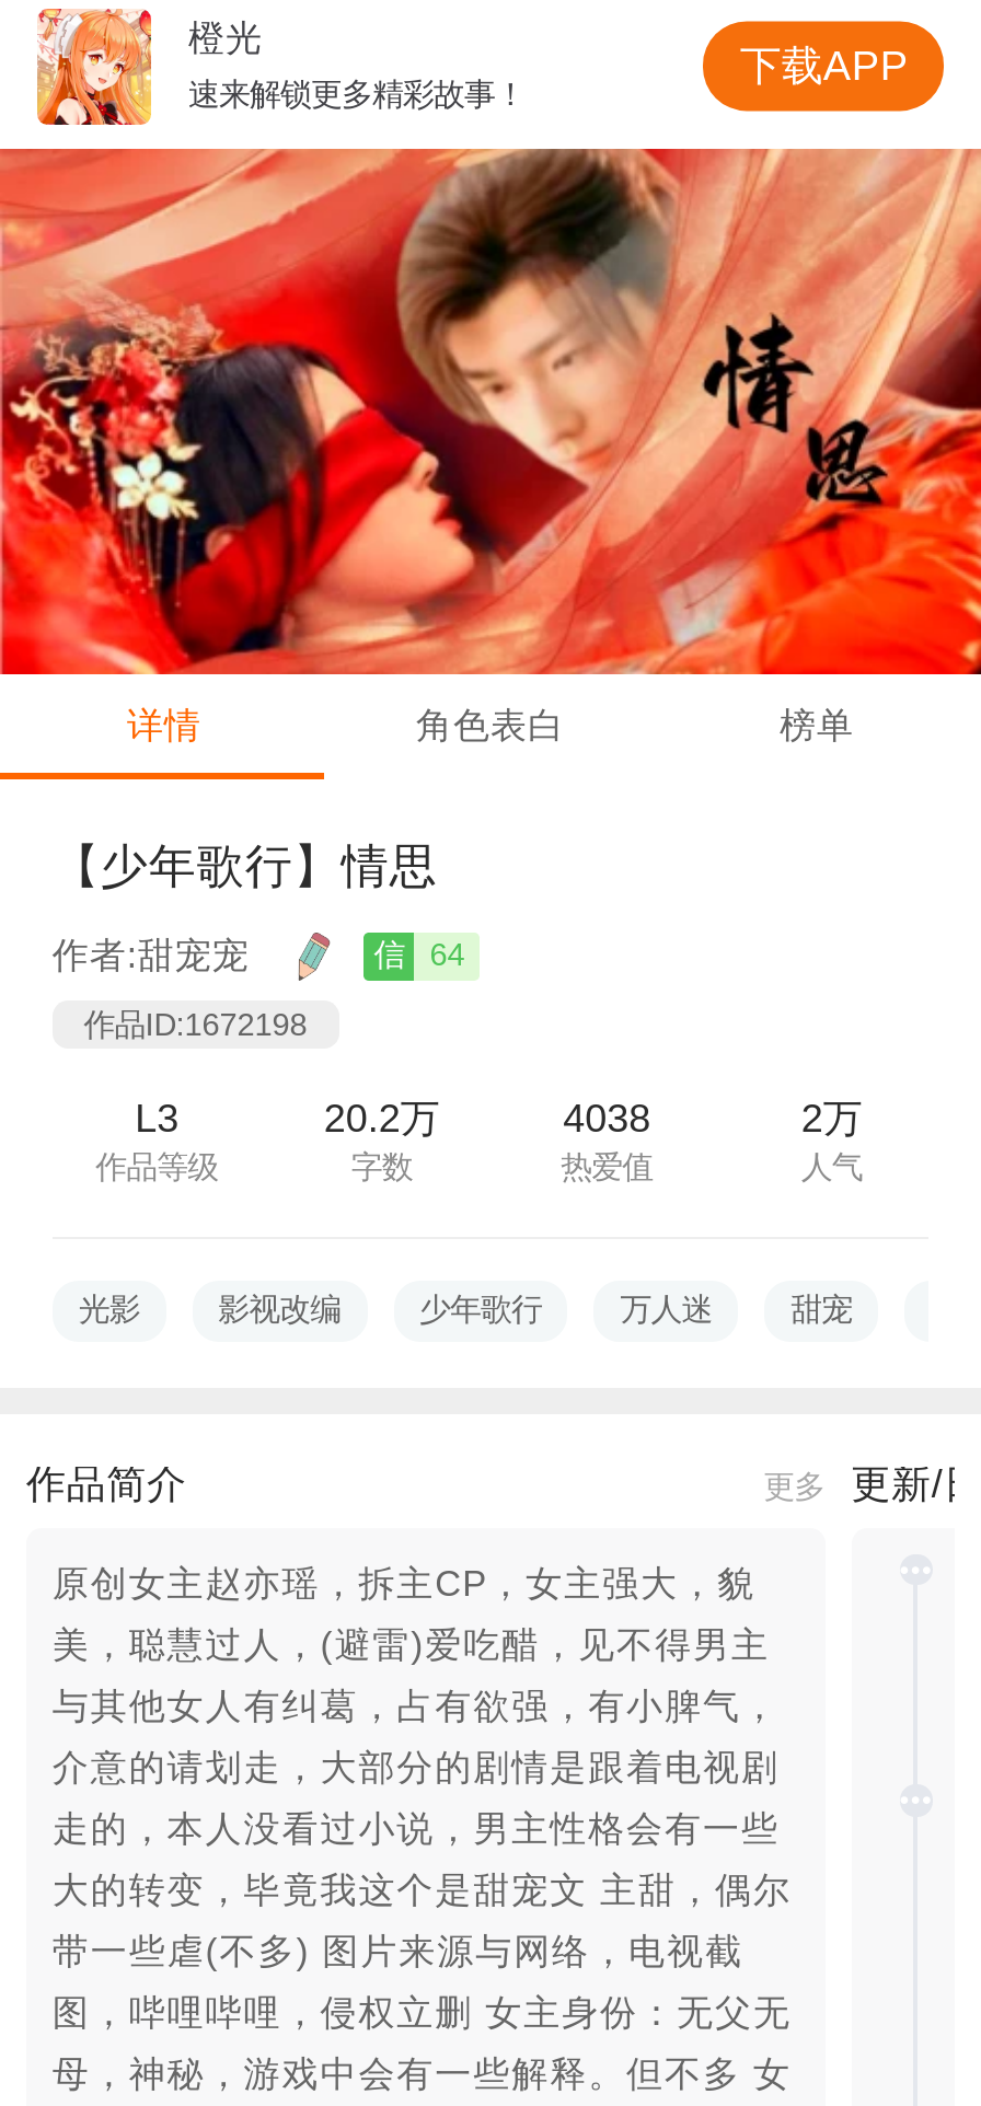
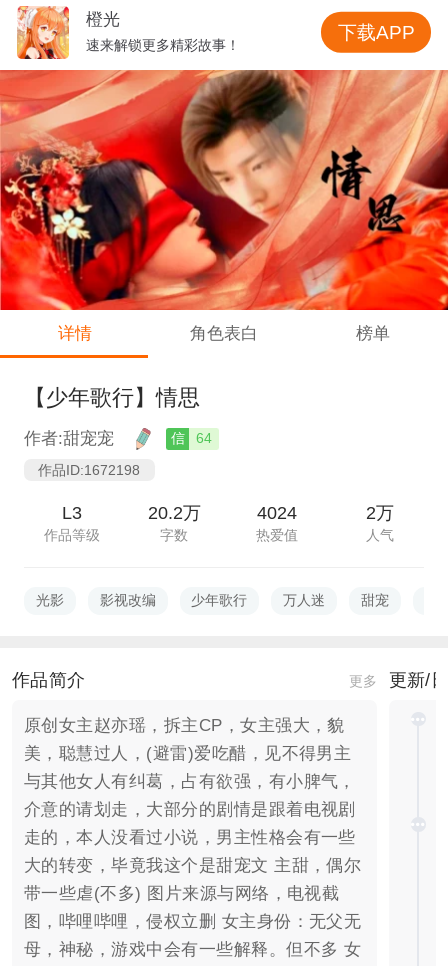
[563,1096,651,1139] 4038 -> [257,502,297,522] 4024

